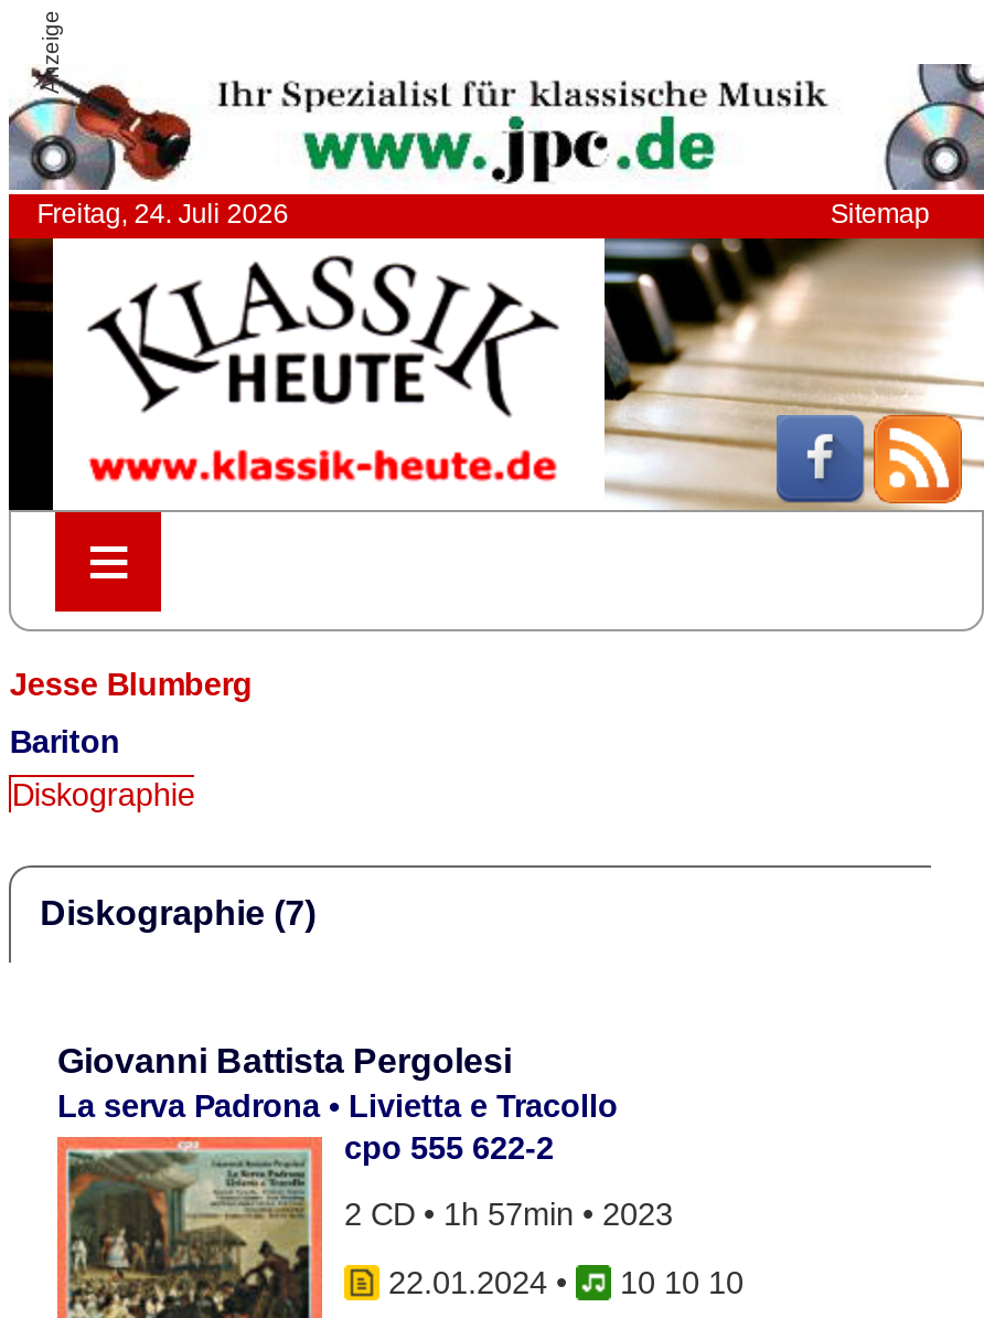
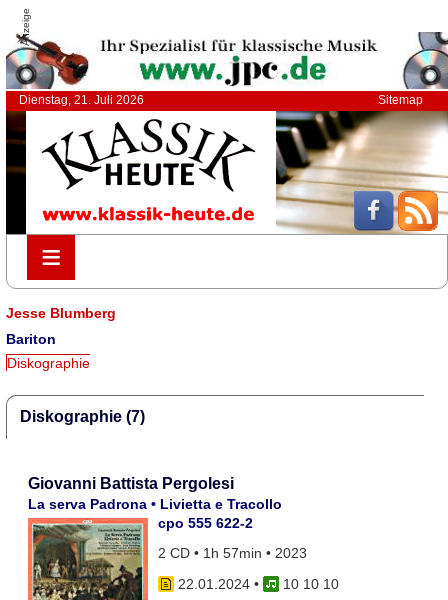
[37,199,288,230] Freitag, 24. Juli 2026 -> [19,93,144,107] Dienstag, 21. Juli 2026

